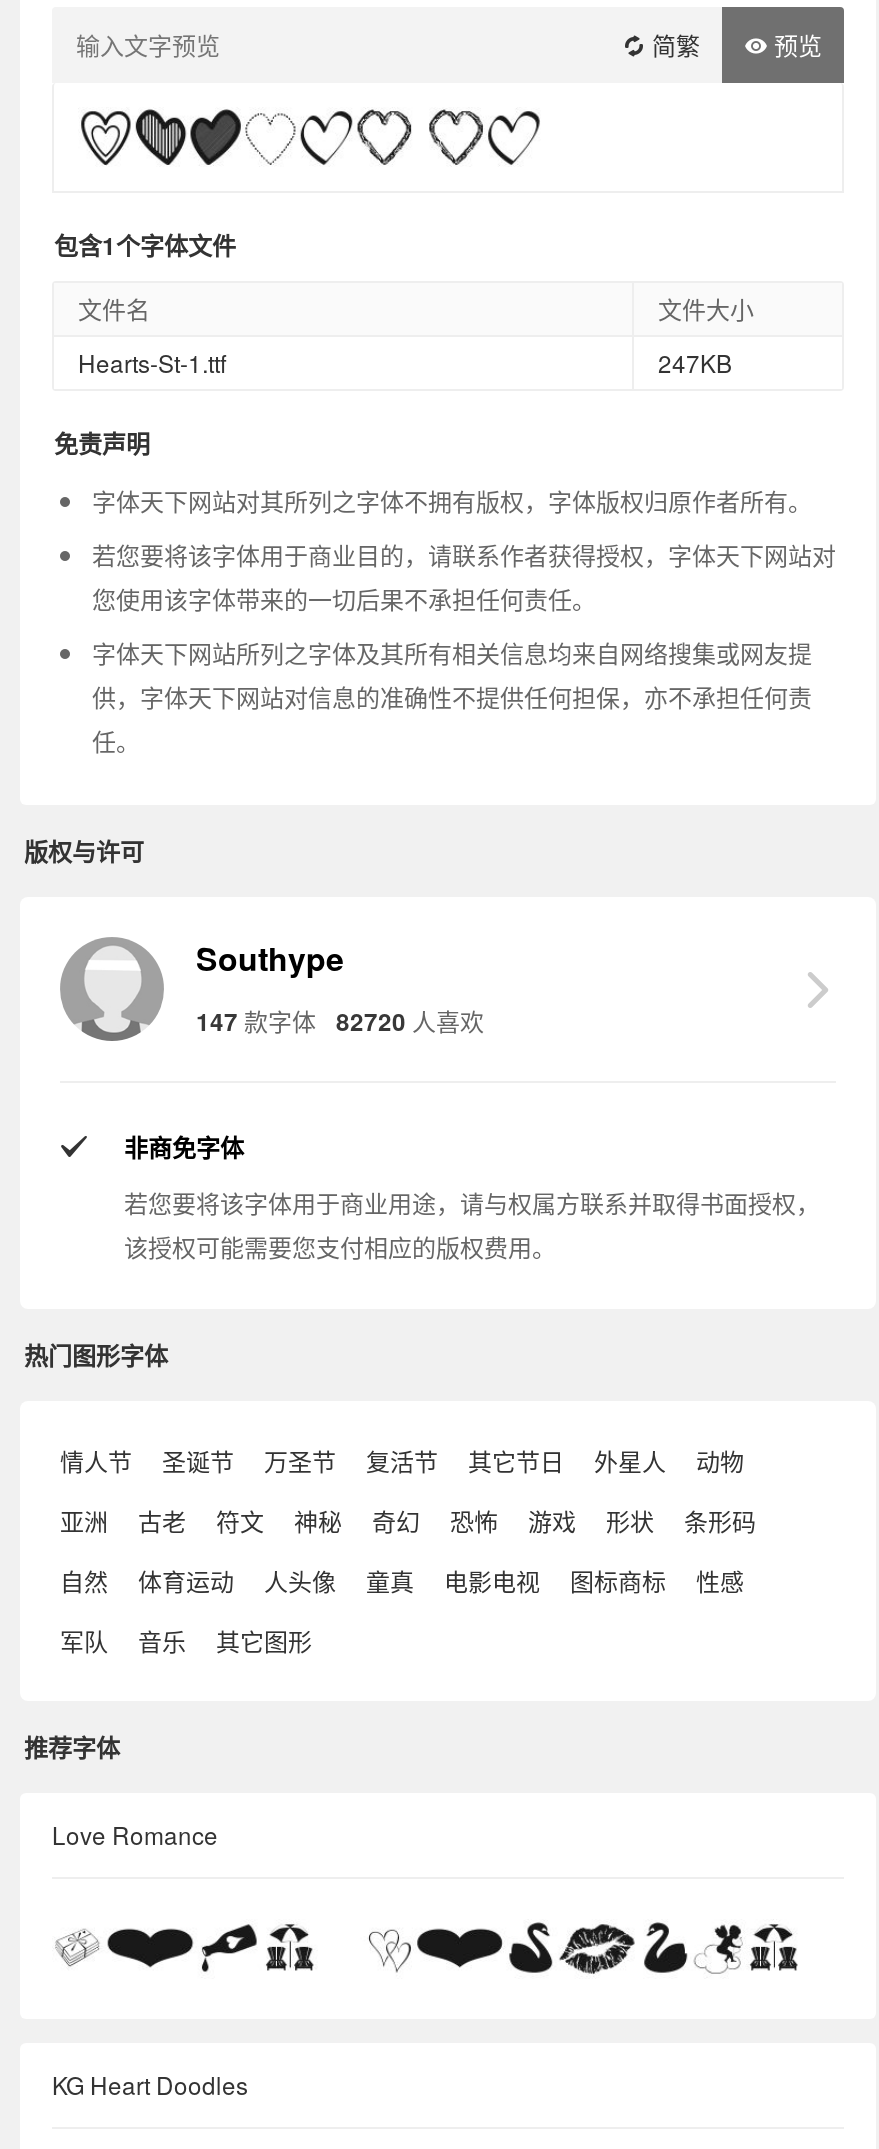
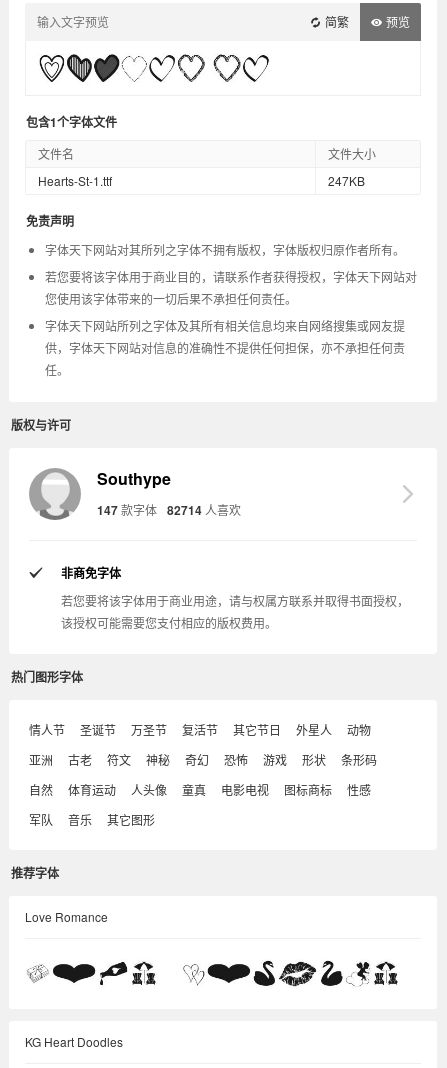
[196,1003,484,1039] 147 款字体 82720 人喜欢 -> [97,501,241,519] 147 款字体 82714 人喜欢

